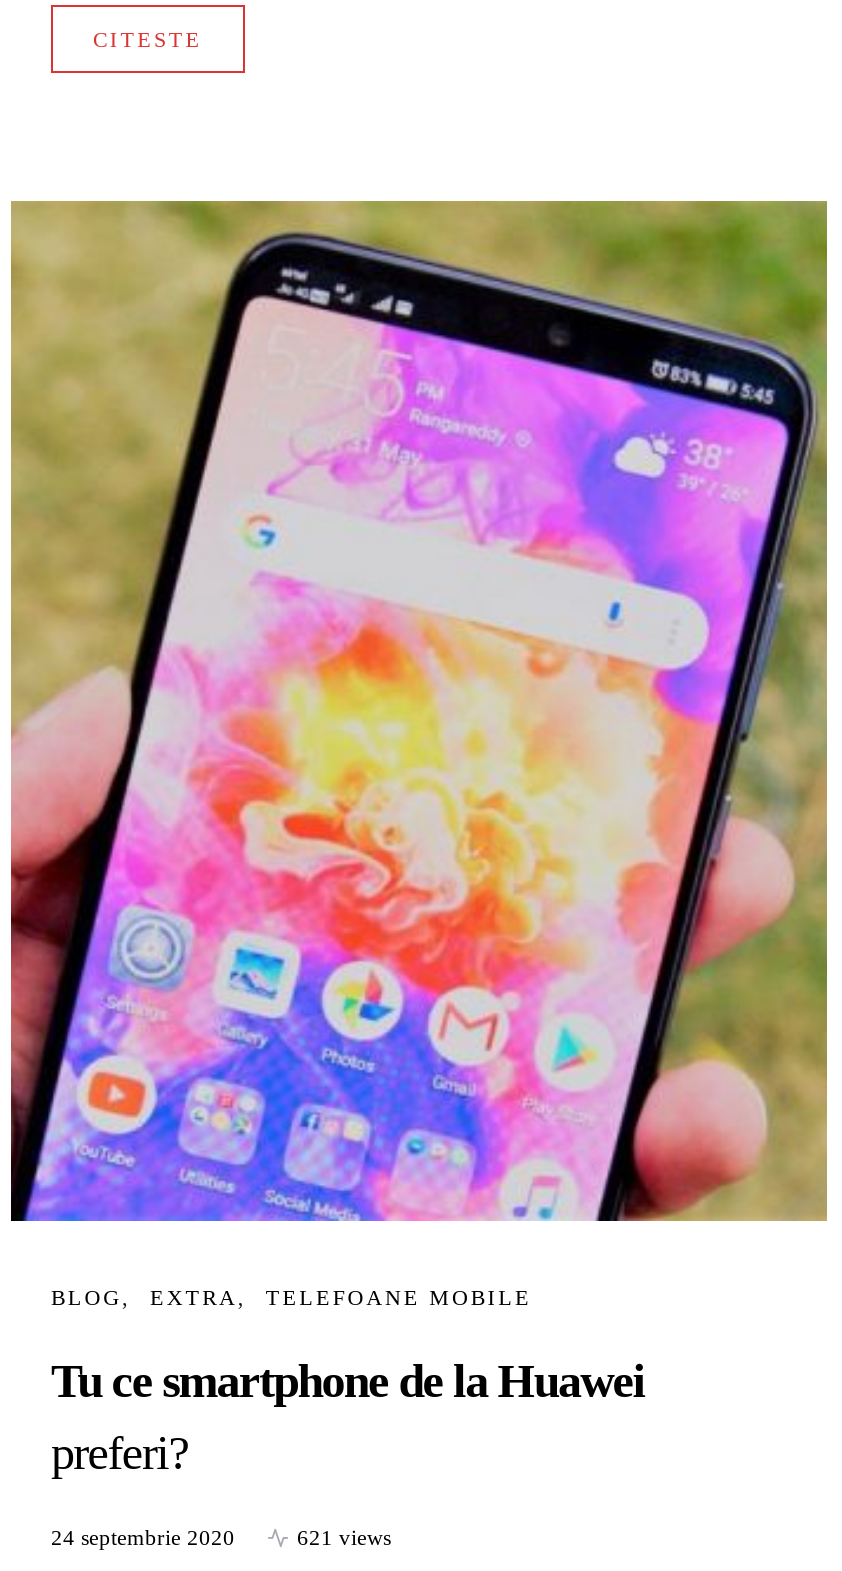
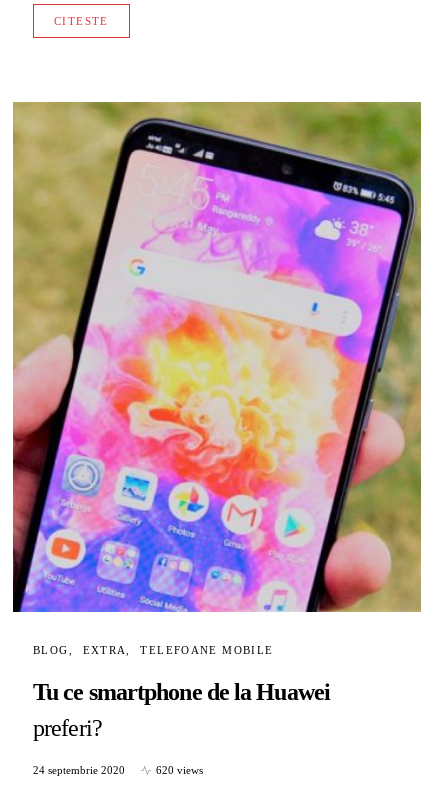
[297,1526,391,1550] 621 views -> [156,764,203,776] 620 views

